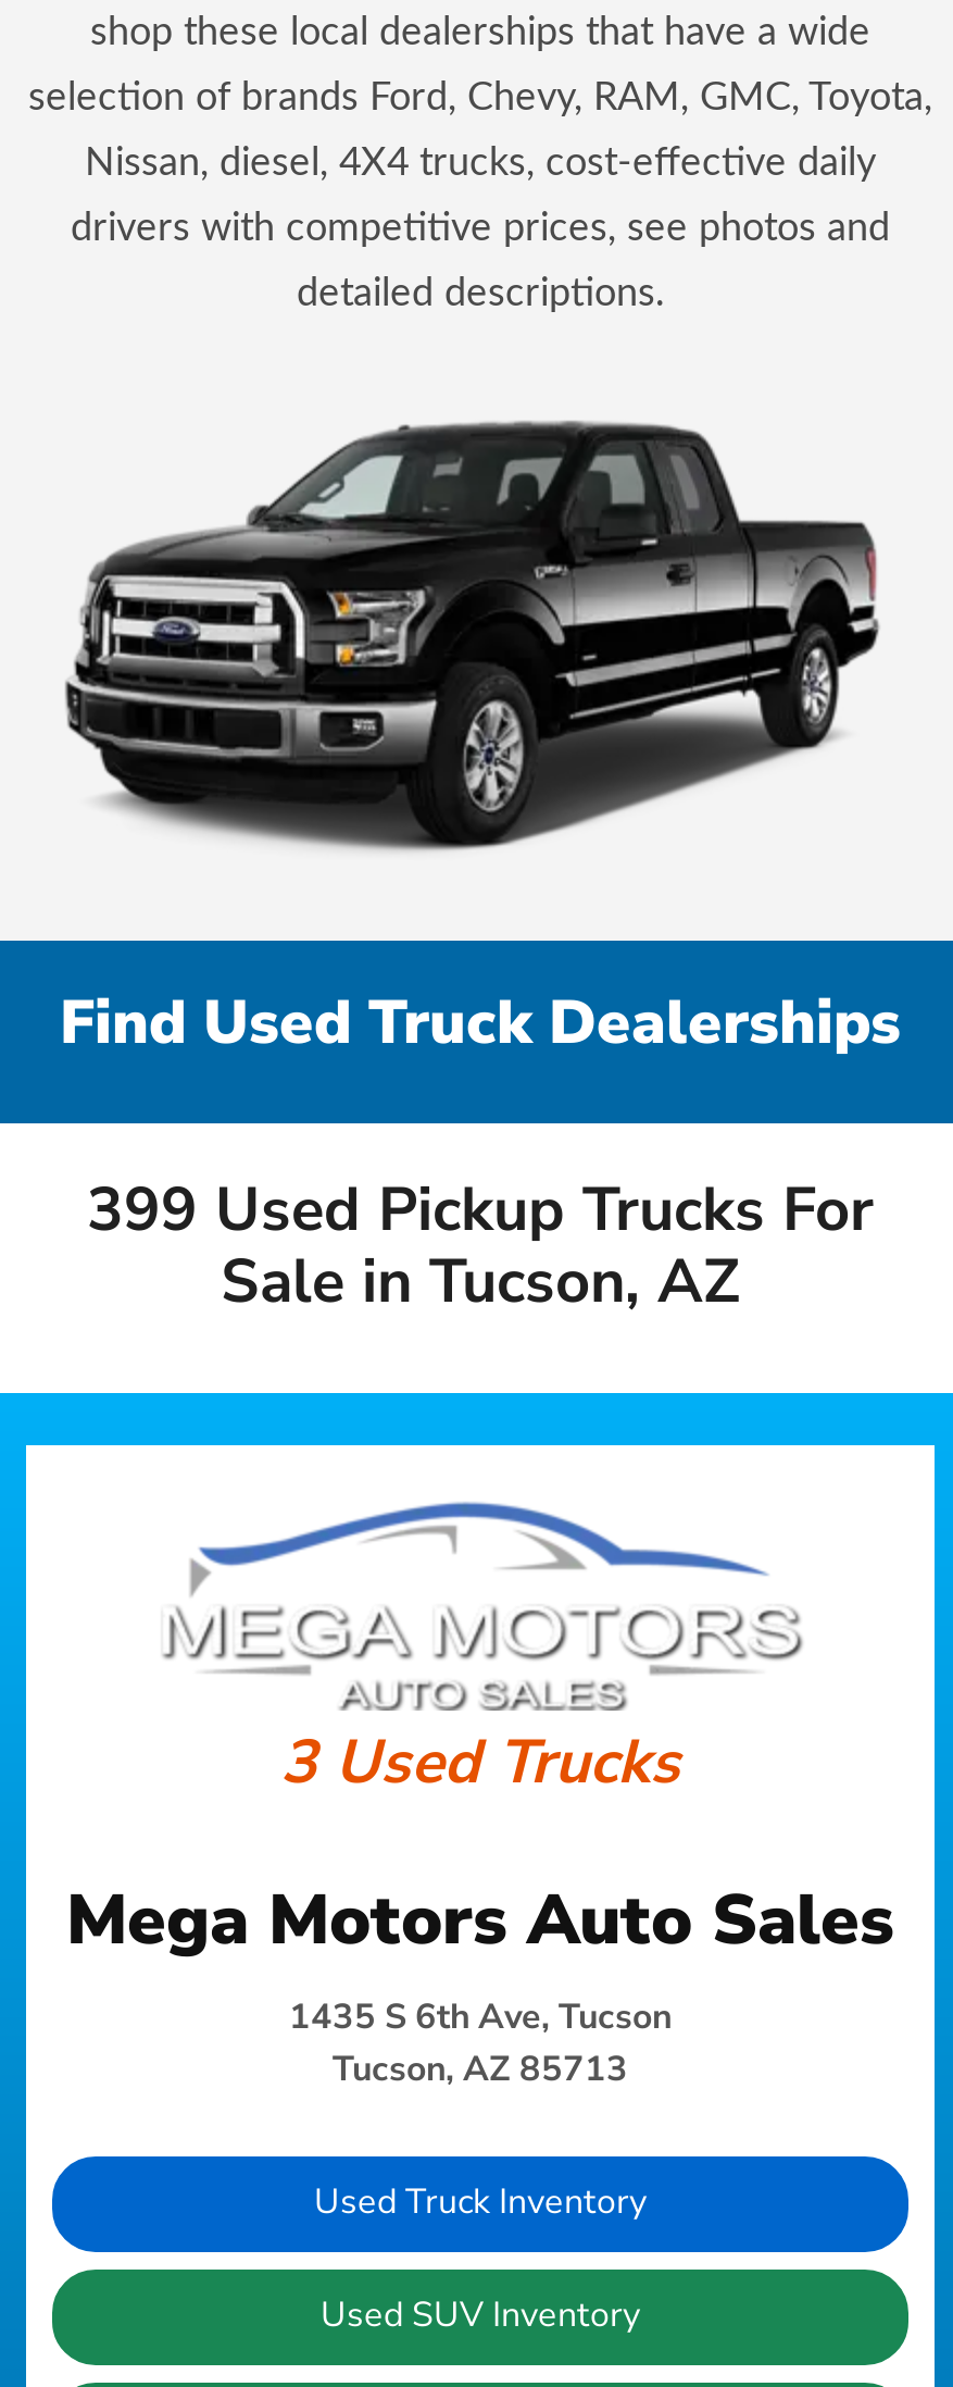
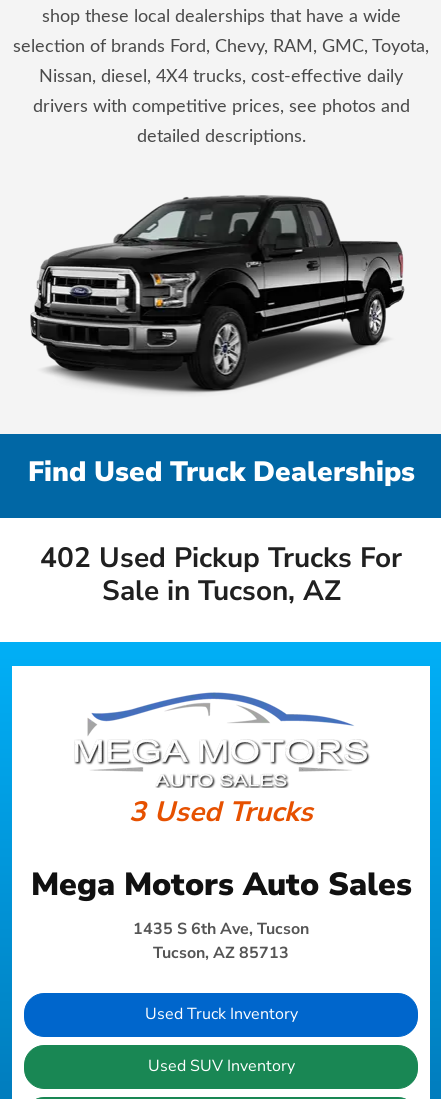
[87,1170,874,1253] 399 Used Pickup Trucks For -> [40,539,402,577] 402 Used Pickup Trucks For

